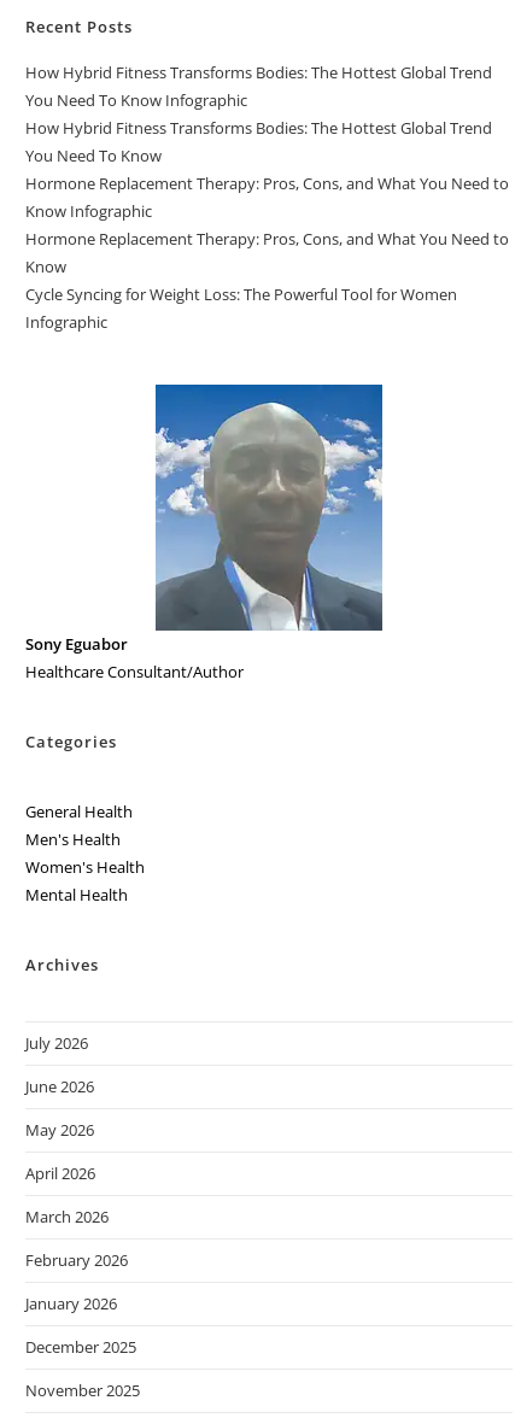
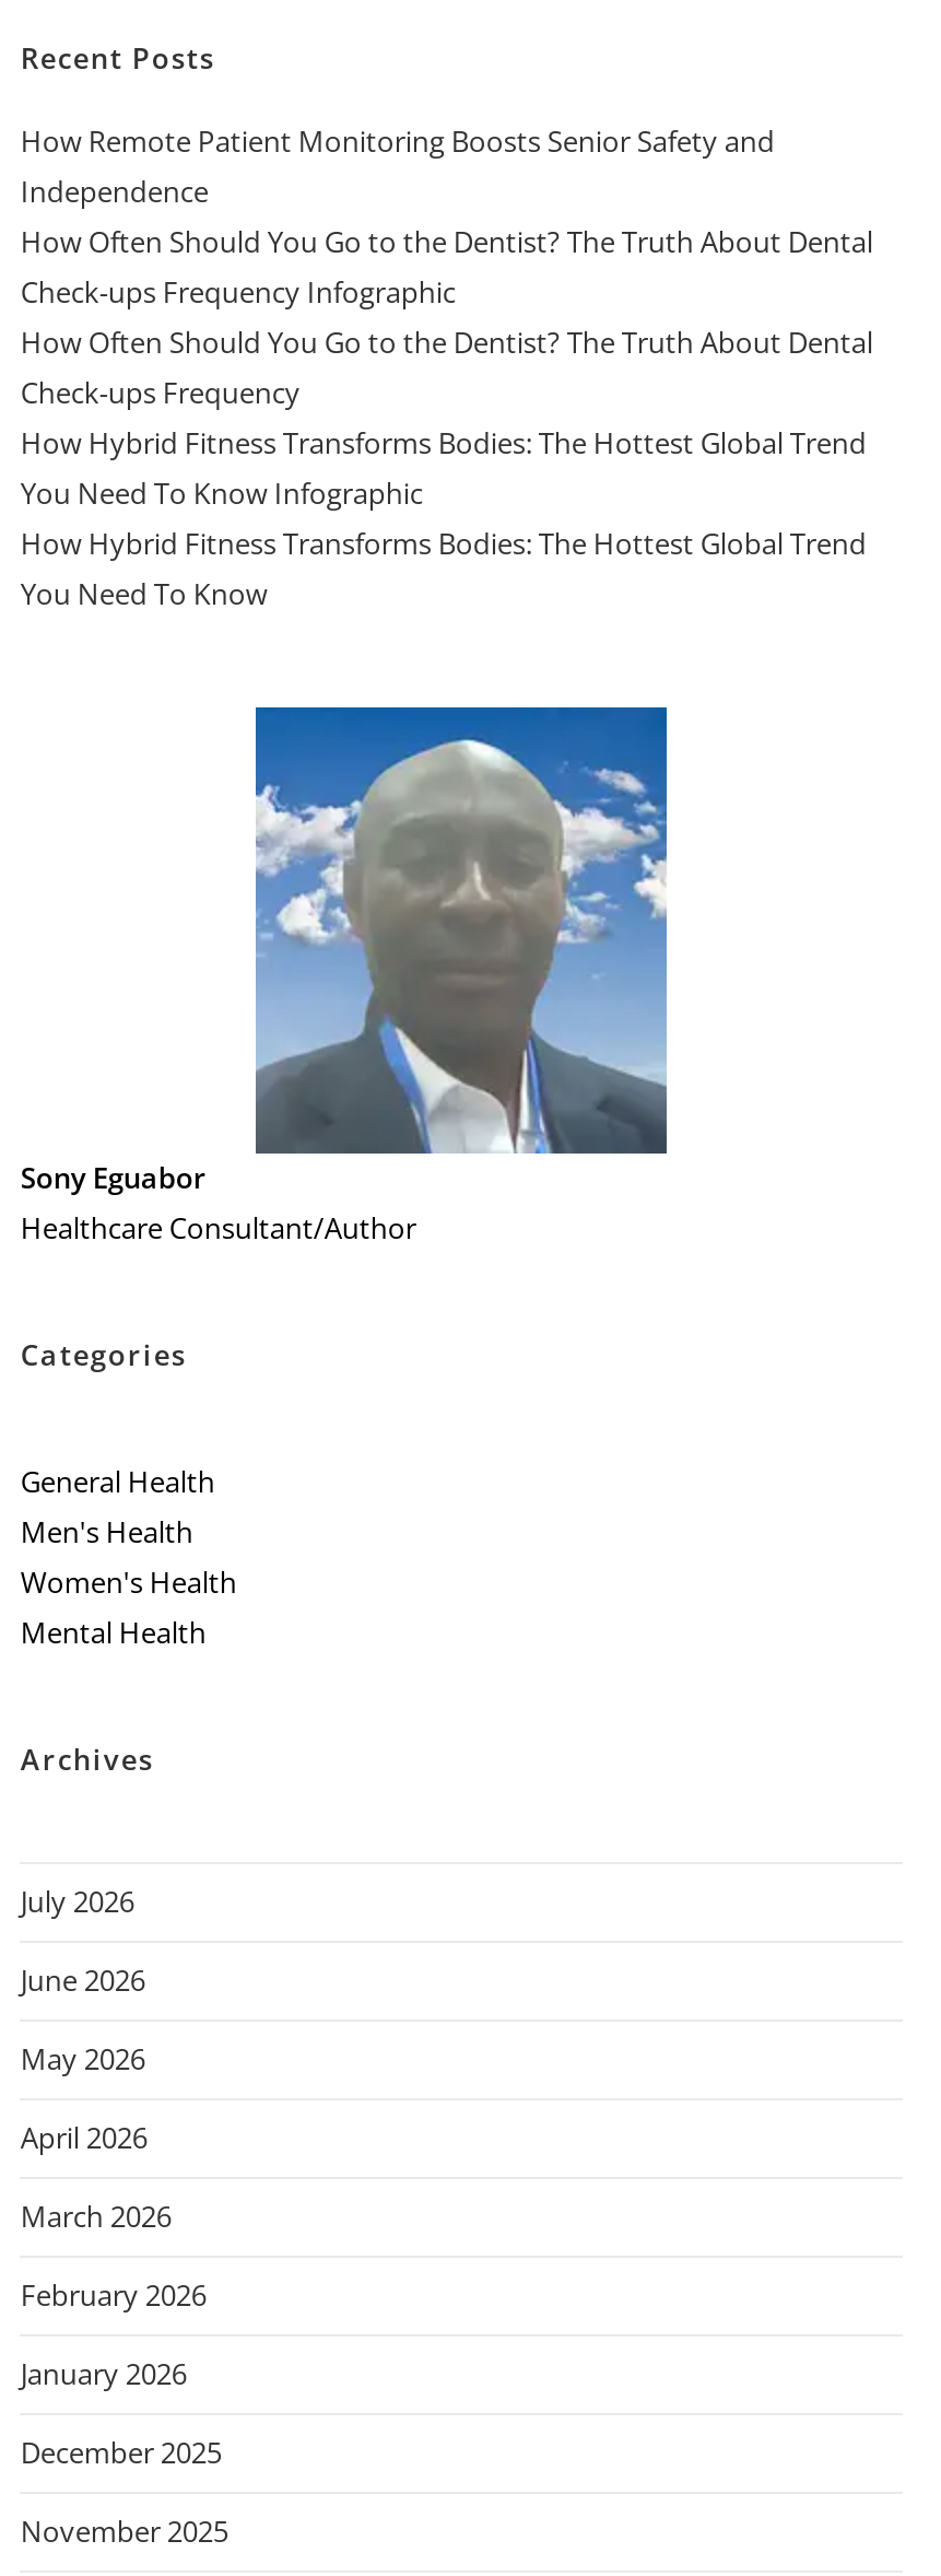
none -> [21,120,873,411] How Remote Patient Monitoring Boosts Senior Safety and | Independence | How Often Should You Go to the Dentist? The Truth About Dental | Check-ups Frequency Infographic | How Often Should You Go to the Dentist? The Truth About Dental | Check-ups Frequency
moved [26,61,493,166] -> [21,422,866,613]: How Hybrid Fitness Transforms Bodies: The Hottest Global Trend | You Need To Know Infographic | How Hybrid Fitness Transforms Bodies: The Hottest Global Trend | You Need To Know
[26,172,509,332] Hormone Replacement Therapy: Pros, Cons, and What You Need to | Know Infographic | Hormone Replacement Therapy: Pros, Cons, and What You Need to | Know | Cycle Syncing for Weight Loss: The Powerful Tool for Women | Infographic -> none

